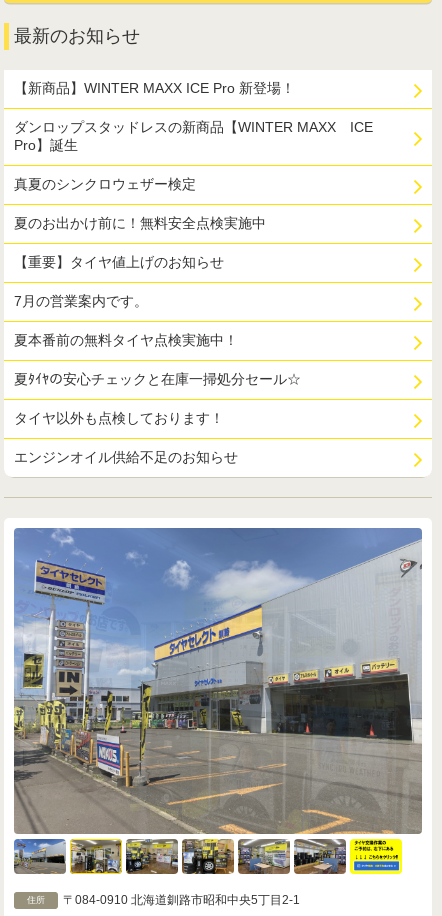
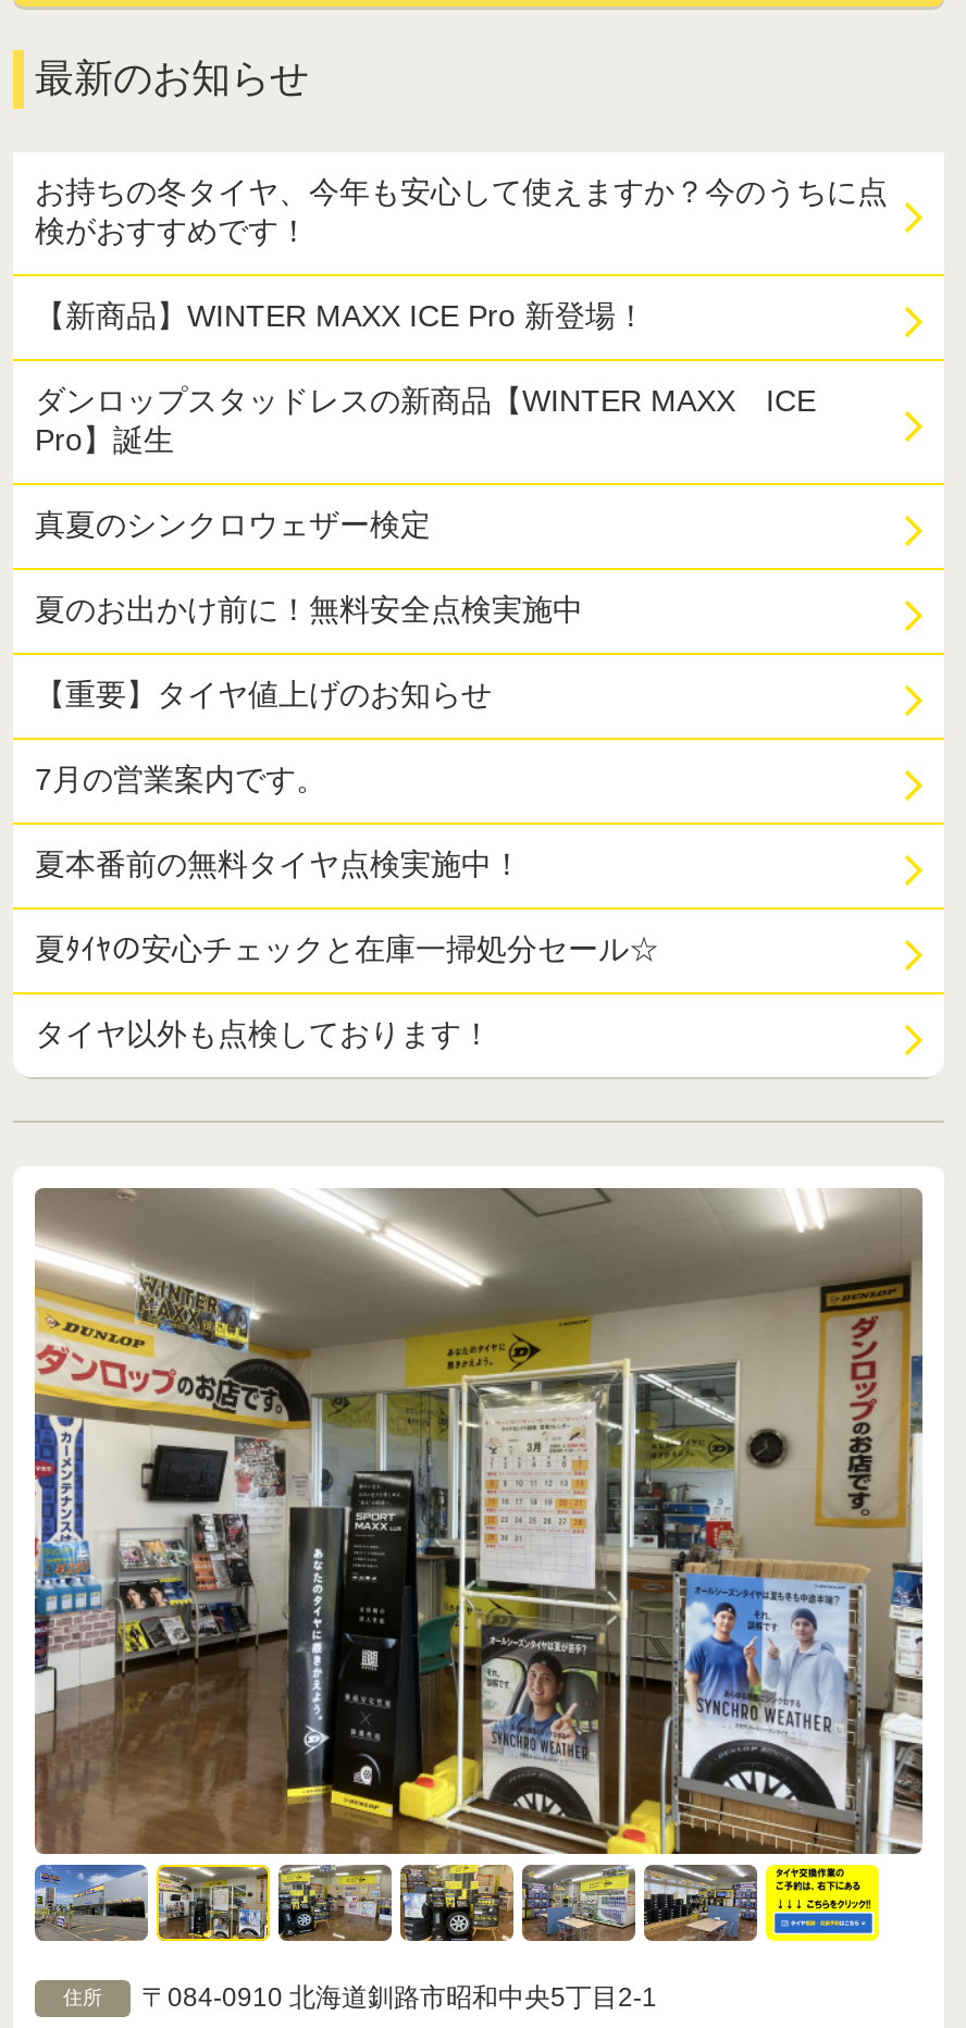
none -> [35,173,888,247] お持ちの冬タイヤ、今年も安心して使えますか？今のうちに点 | 検がおすすめです！
moved [14,80,373,426] -> [35,297,816,1050]: 【新商品】WINTER MAXX ICE Pro 新登場！ | ダンロップスタッドレスの新商品【WINTER MAXX ICE | Pro】誕生 | ... | 夏本番前の無料タイヤ点検実施中！ | タイヤ以外も点検しております！
[14,449,238,465] エンジンオイル供給不足のお知らせ -> none
[13,527,422,835] [image] -> [33,1188,922,1856] [image]

